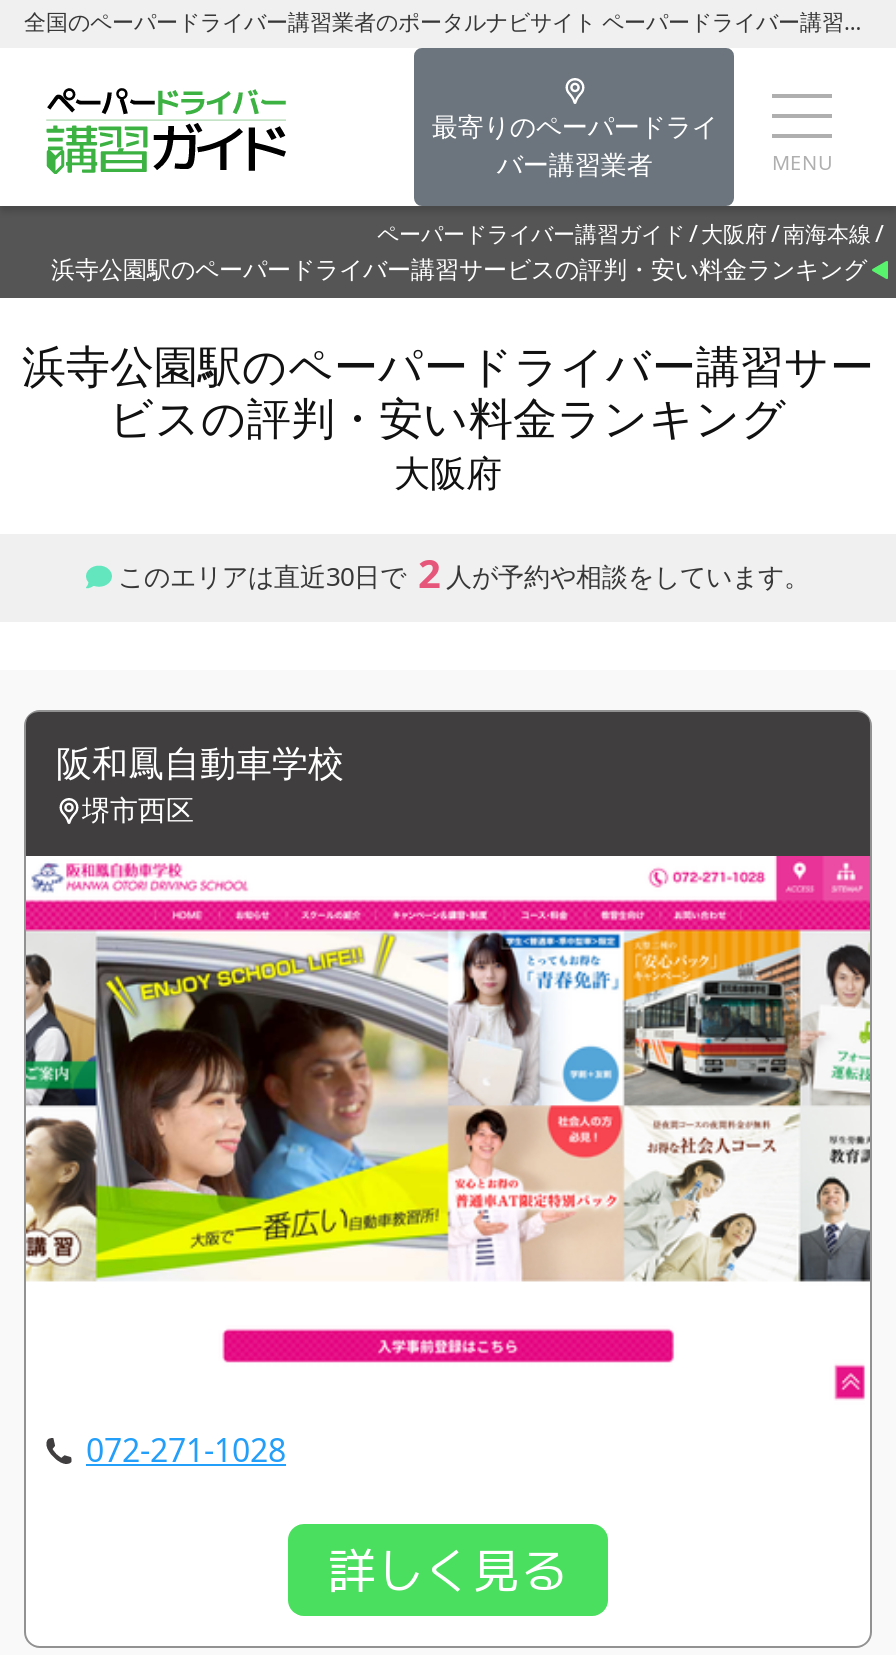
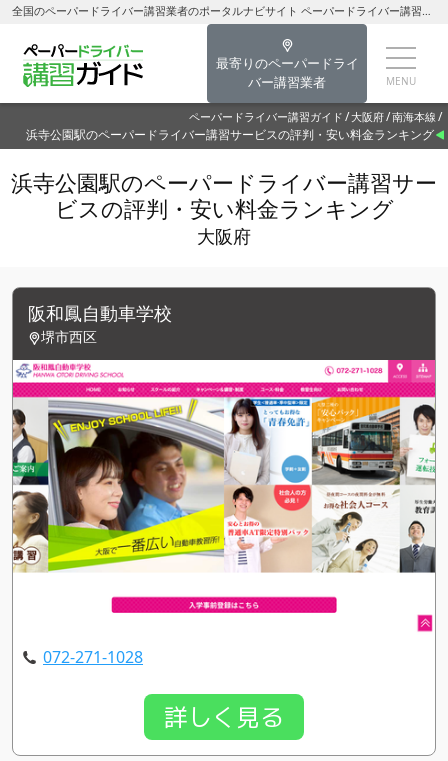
[118,546,810,600] このエリアは直近30日で 2 人が予約や相談をしています。 -> none

